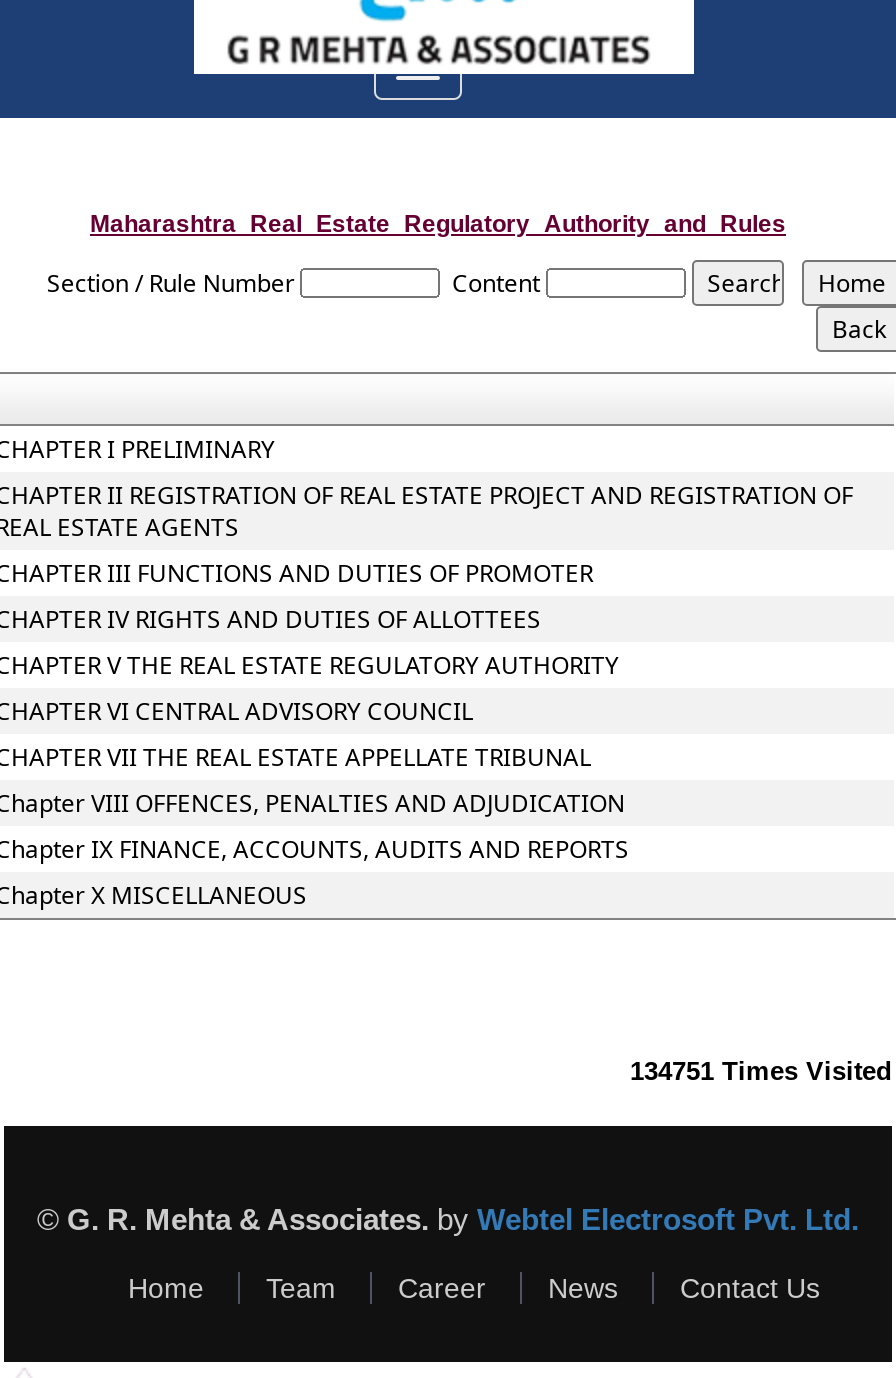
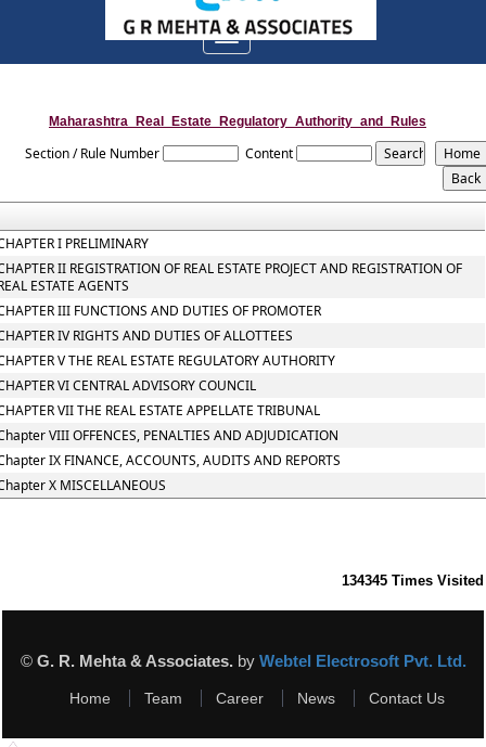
[630,1056,892,1086] 134751 Times Visited -> [342,572,484,589] 134345 Times Visited

